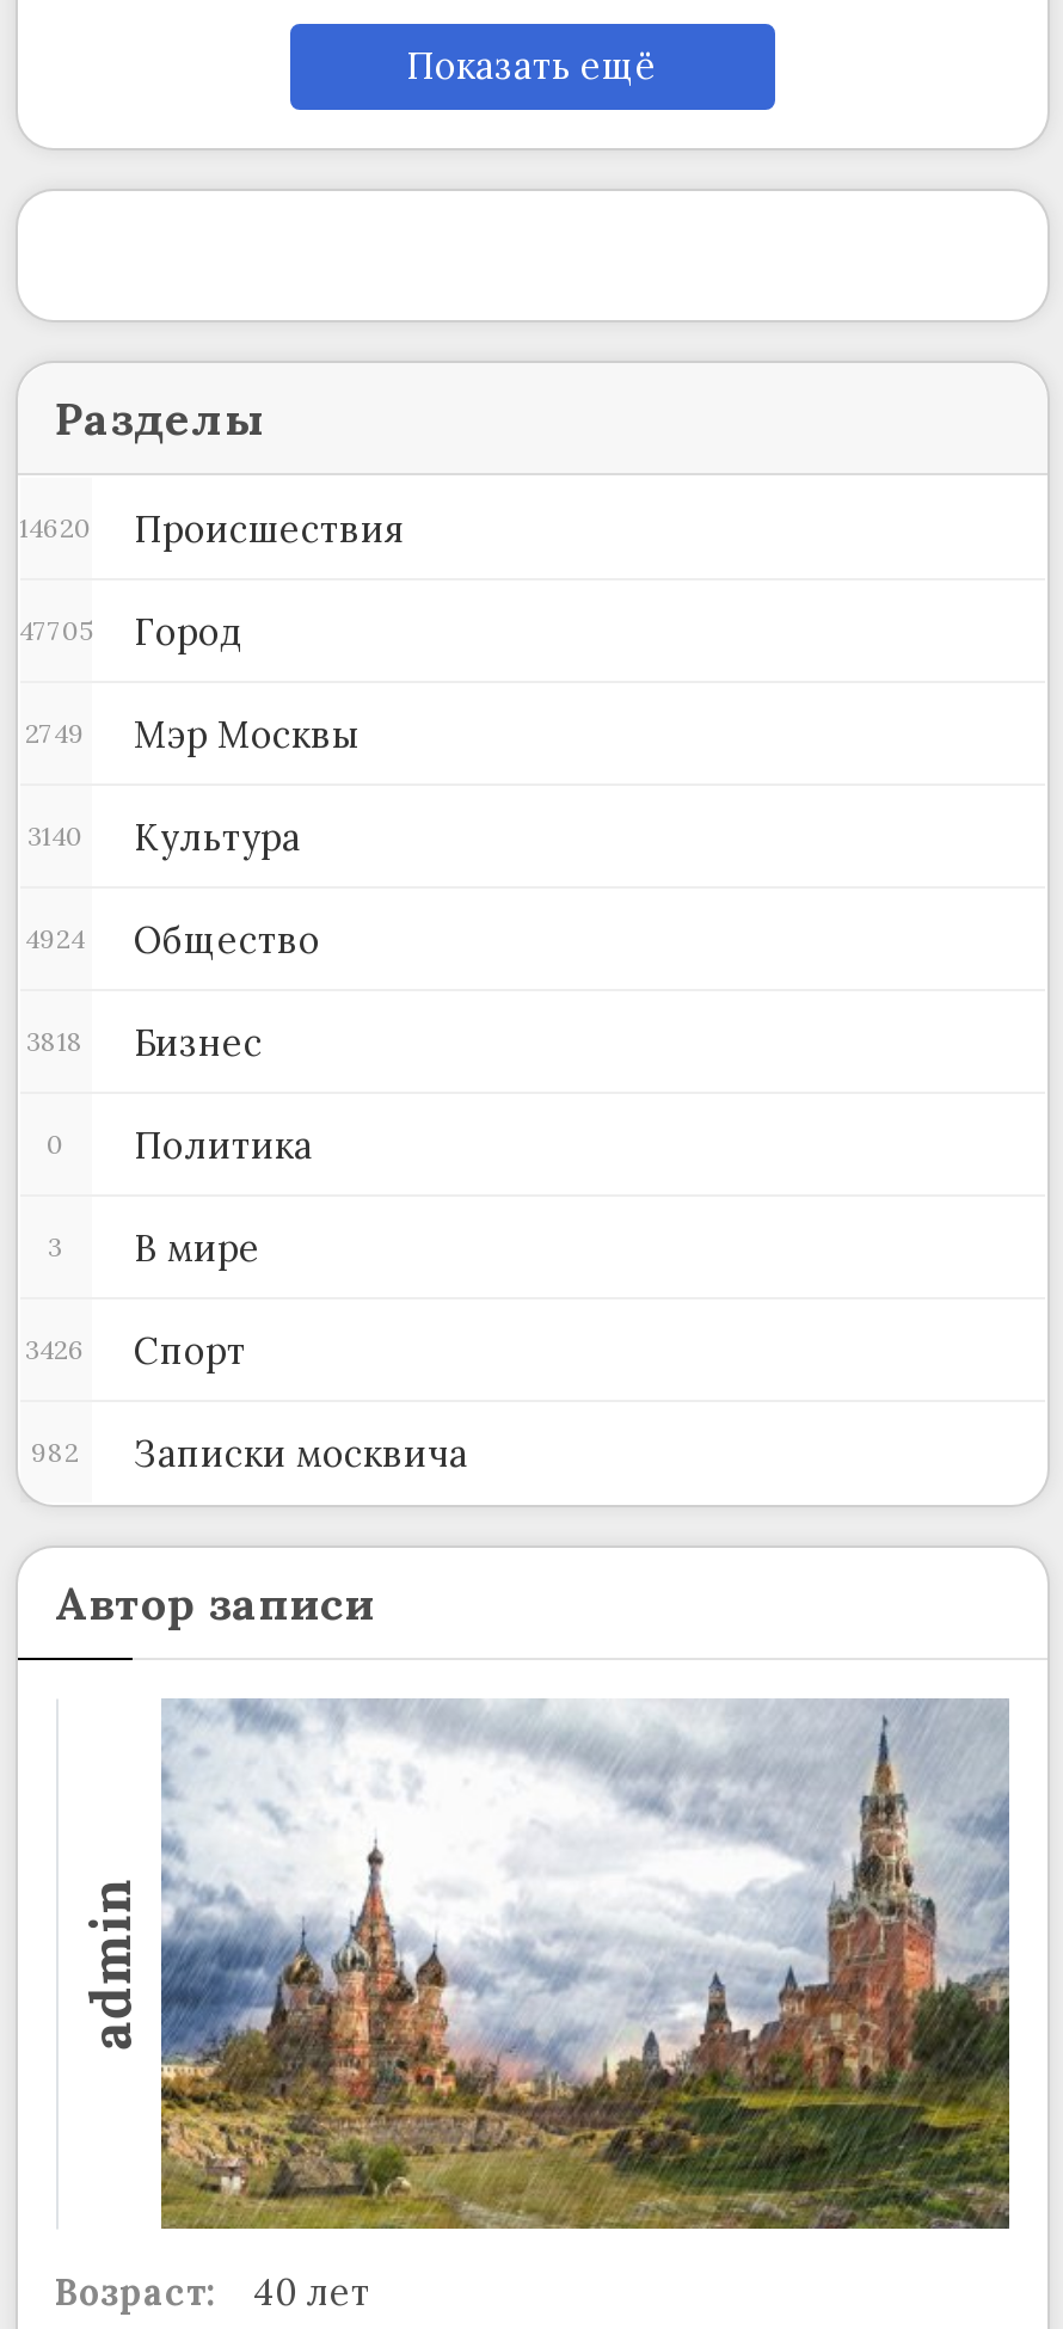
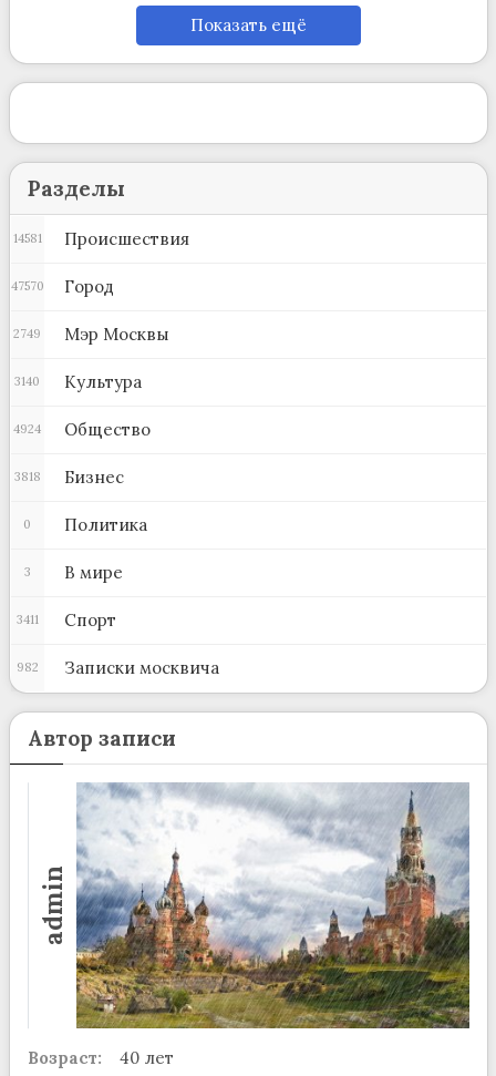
[19,505,404,550] 14620 Происшествия -> [13,229,189,250] 14581 Происшествия
[19,607,241,653] 47705 Город -> [11,276,113,297] 47570 Город
[25,1326,246,1372] 3426 Спорт -> [16,610,116,631] 3411 Спорт

